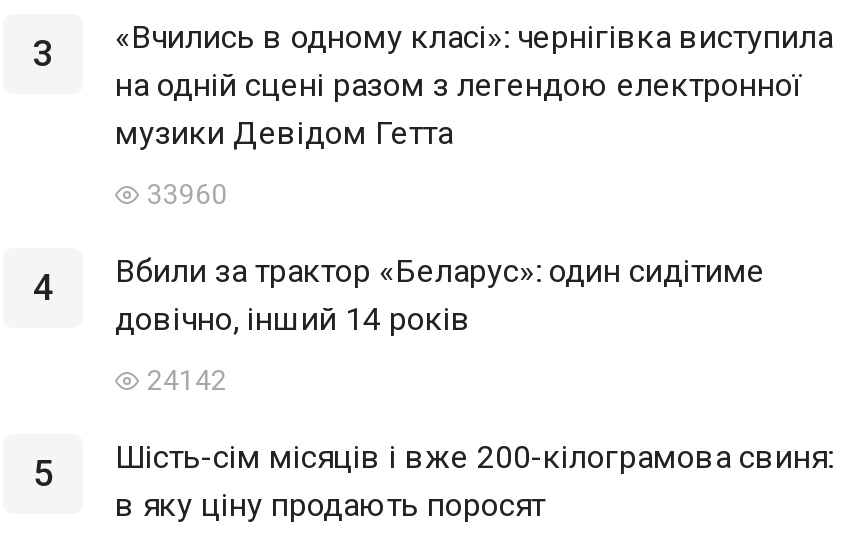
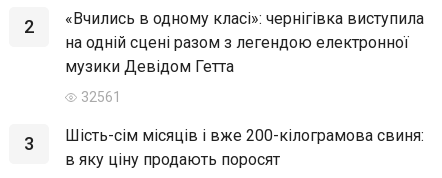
[33,18,833,75] 3 «Вчились в одному класі»: чернігівка виступила -> [24,9,424,37] 2 «Вчились в одному класі»: чернігівка виступила
[33,178,765,495] 33960 | 4 | Вбили за трактор «Беларус»: один сидітиме | довічно, інший 14 років | 24142 | 5 -> [24,89,121,154] 32561 | 3

